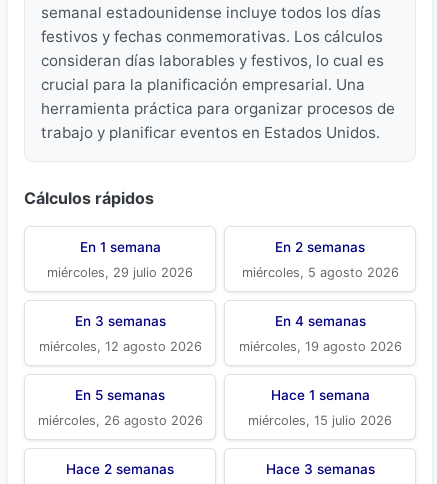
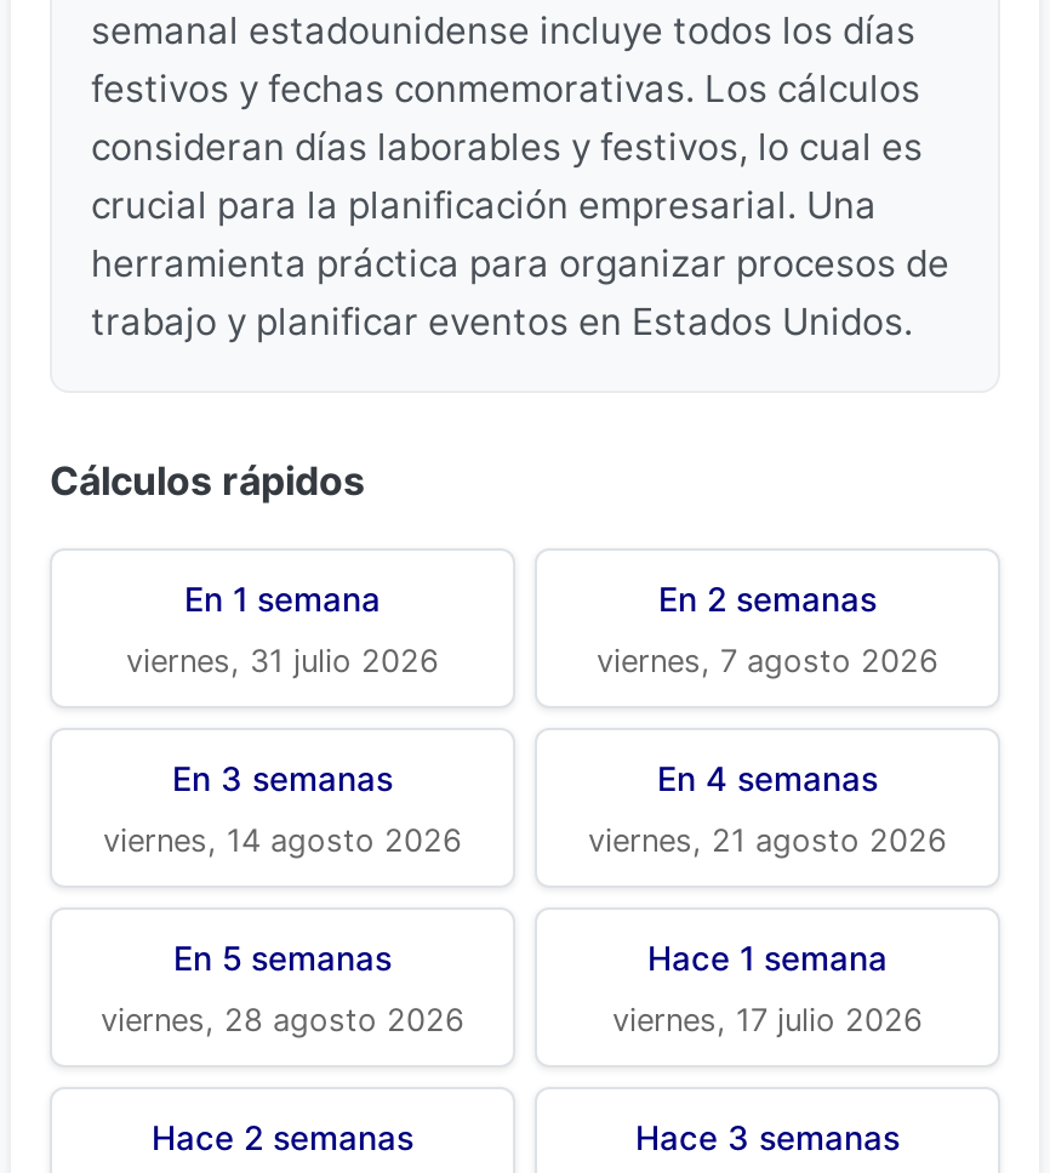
[47,265,193,280] miércoles, 29 julio 2026 -> [126,643,439,679] viernes, 31 julio 2026
[241,265,398,280] miércoles, 5 agosto 2026 -> [597,643,938,679] viernes, 7 agosto 2026
[38,339,201,354] miércoles, 12 agosto 2026 -> [103,822,462,859] viernes, 14 agosto 2026
[238,339,401,354] miércoles, 19 agosto 2026 -> [588,822,947,859] viernes, 21 agosto 2026
[37,413,202,428] miércoles, 26 agosto 2026 -> [101,1002,464,1038] viernes, 28 agosto 2026
[248,413,392,428] miércoles, 15 julio 2026 -> [612,1002,923,1038] viernes, 17 julio 2026

